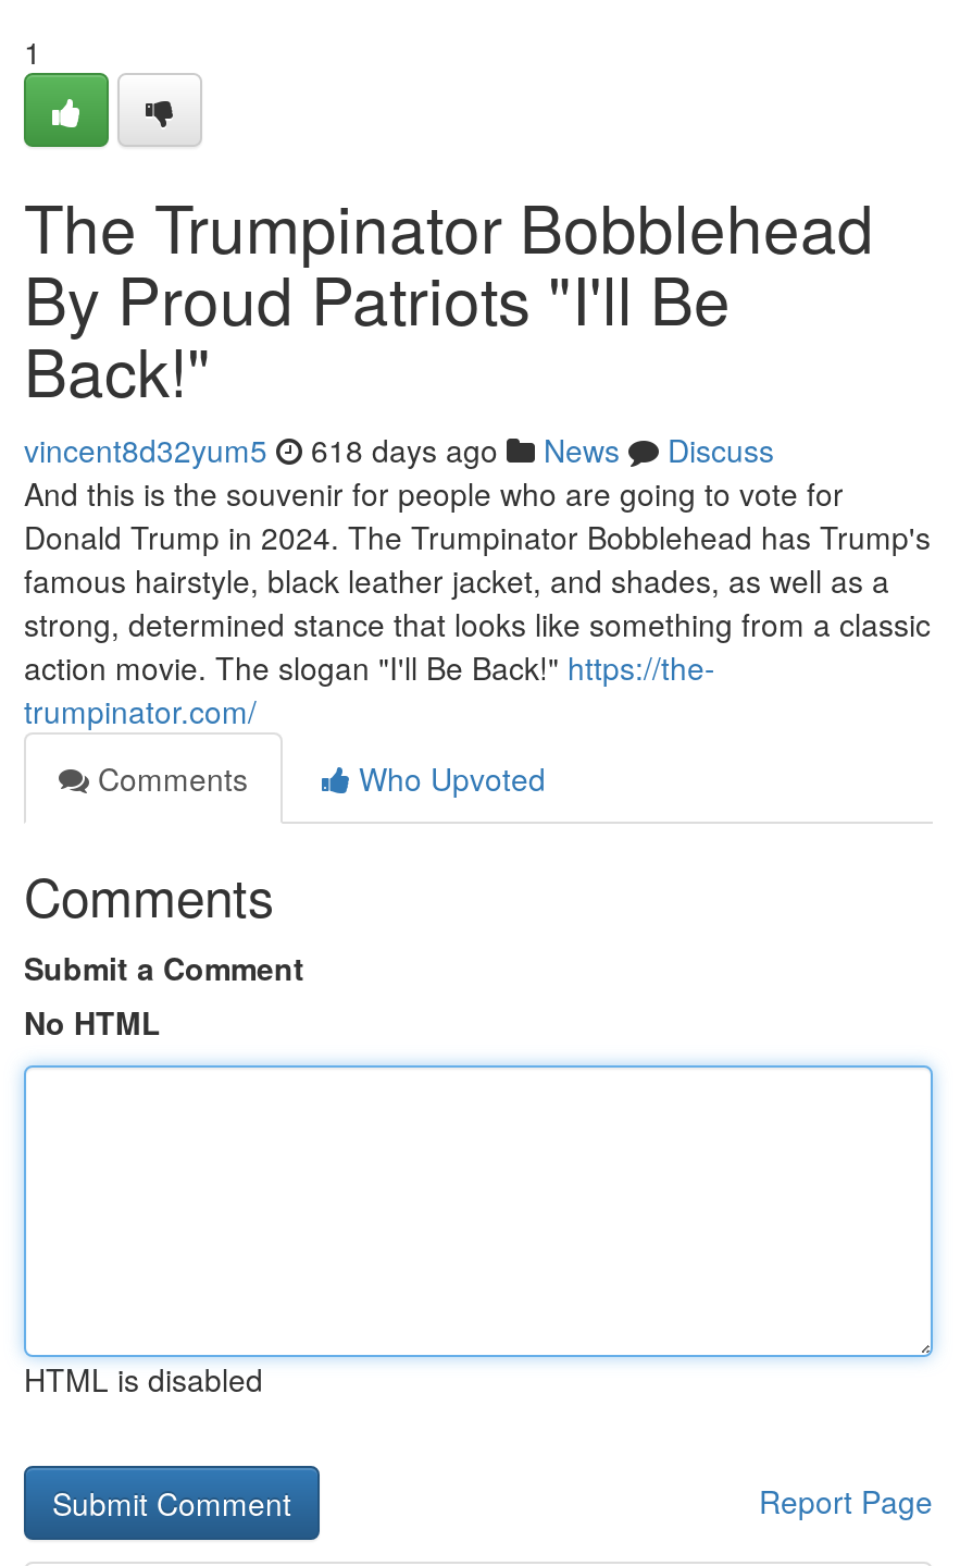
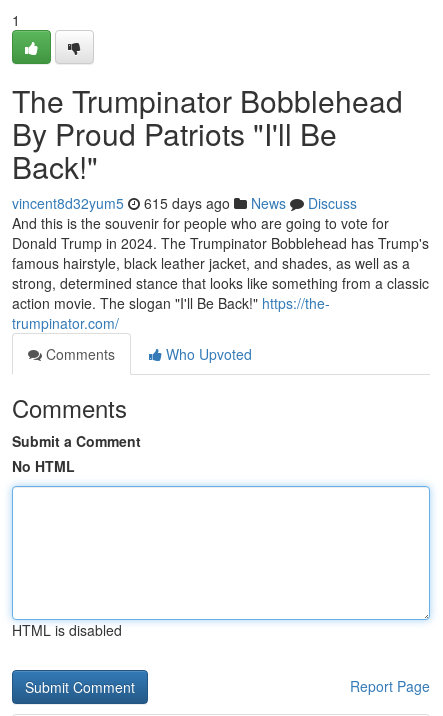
[24,428,774,471] vincent8d32yum5 618 days ago News Discuss -> [12,193,357,213] vincent8d32yum5 615 days ago News Discuss

